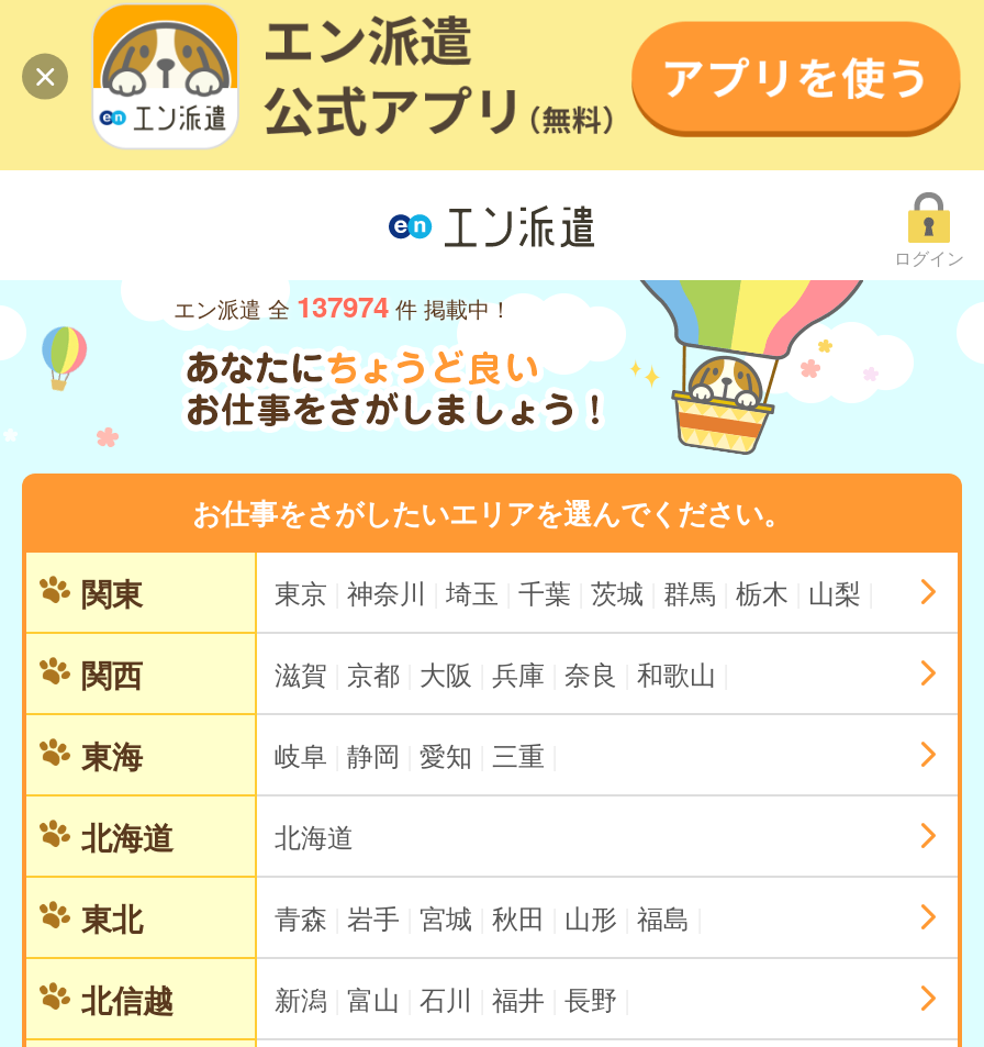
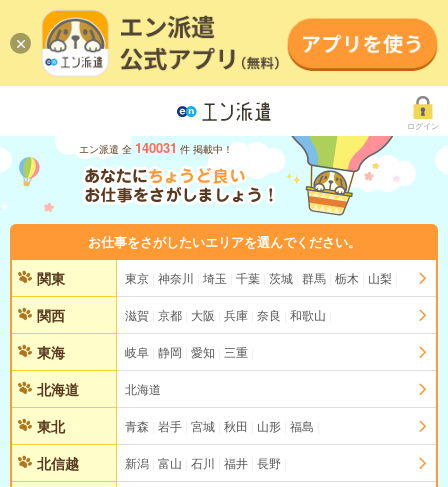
[174,286,512,327] エン派遣 全 137974 件 掲載中！ -> [79,138,233,157] エン派遣 全 140031 件 掲載中！

